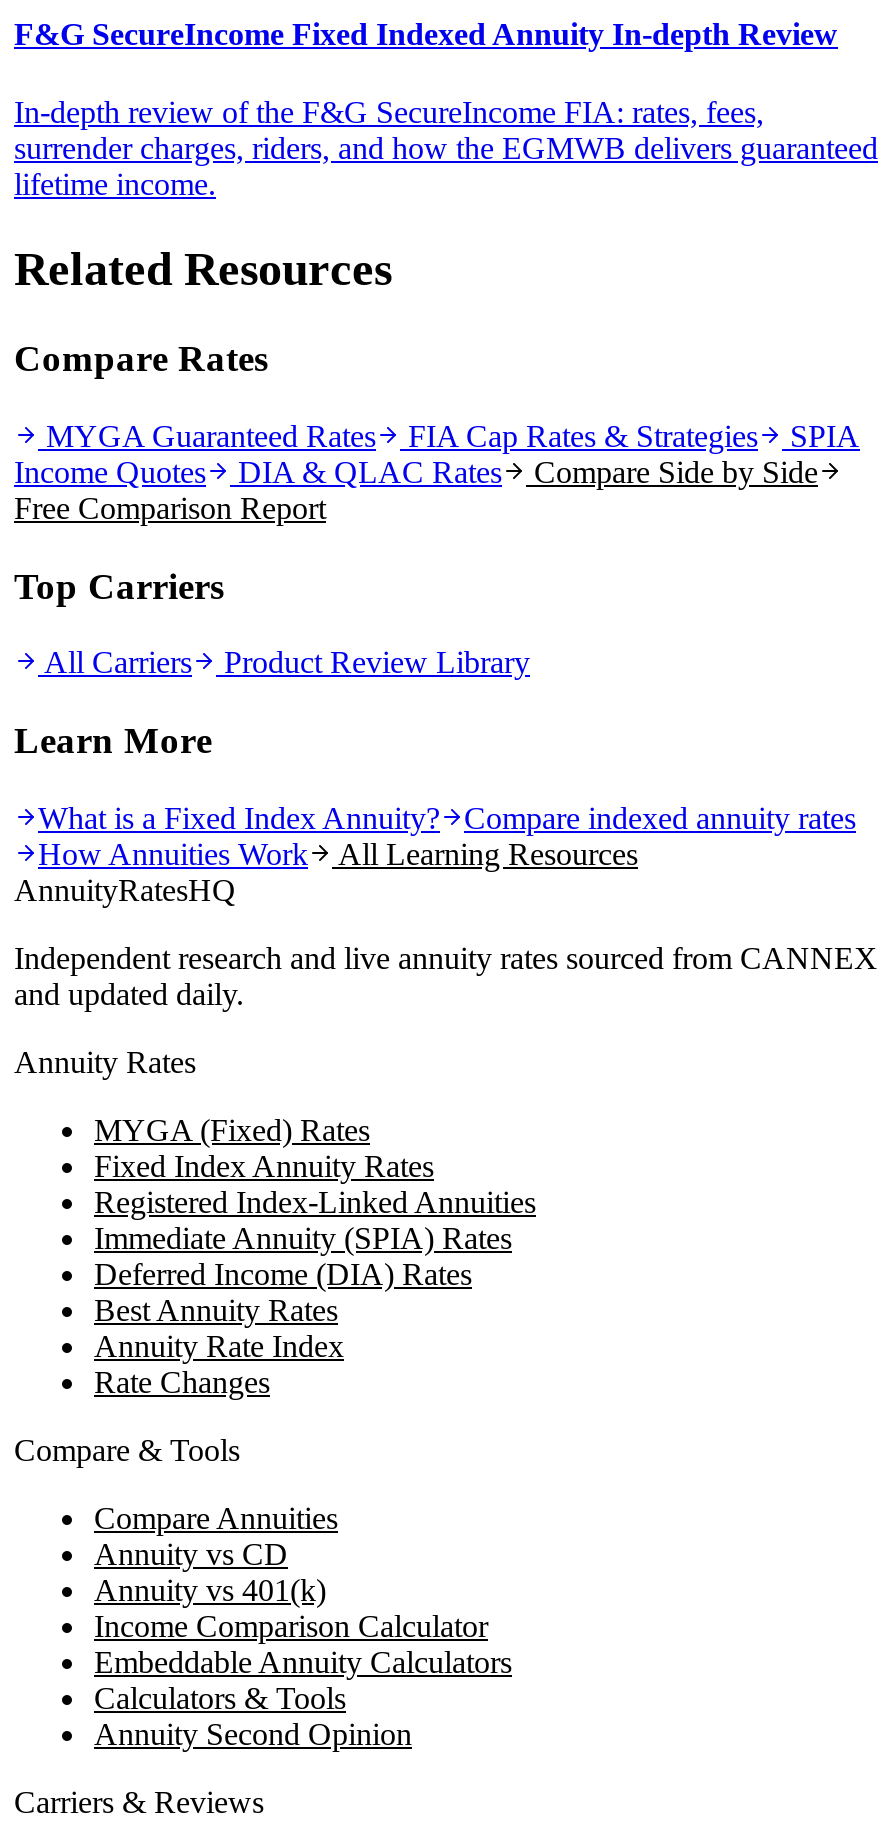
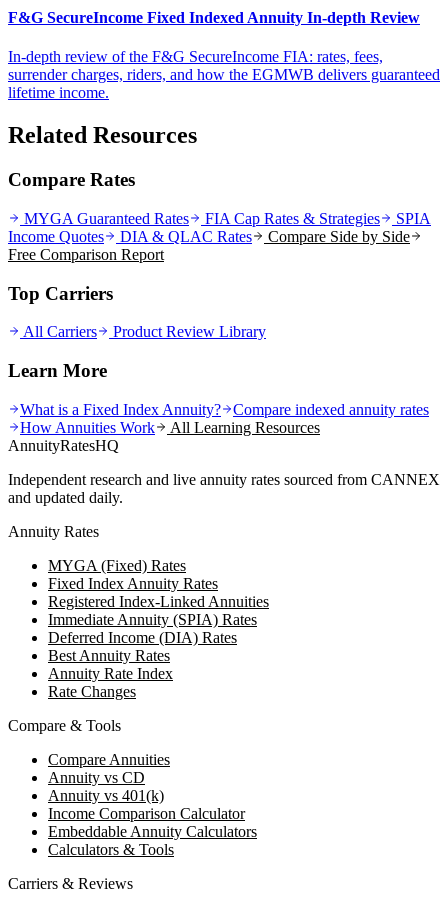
[94,1716,412,1750] Annuity Second Opinion -> none

